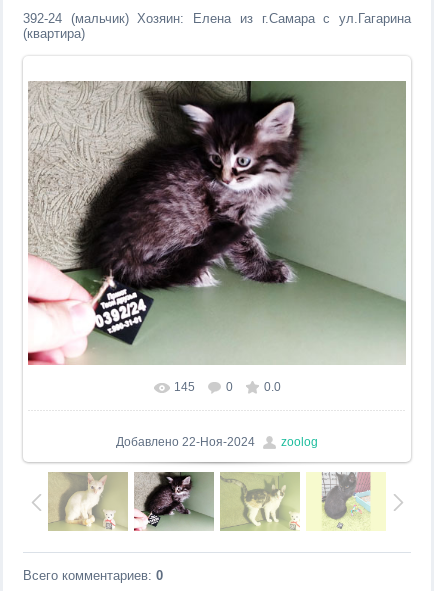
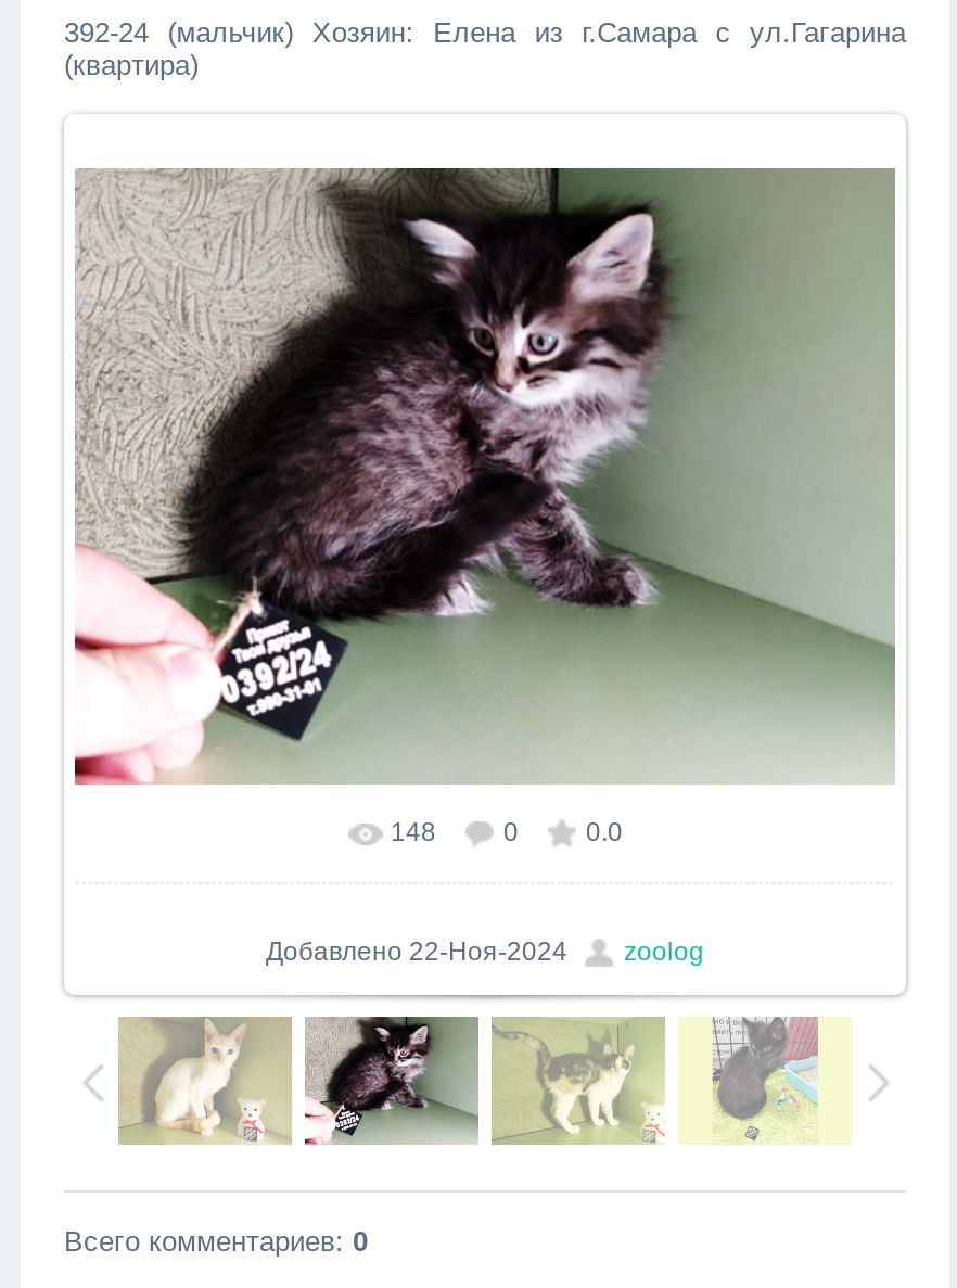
[173,379,194,393] 145 -> [391,816,436,846] 148

